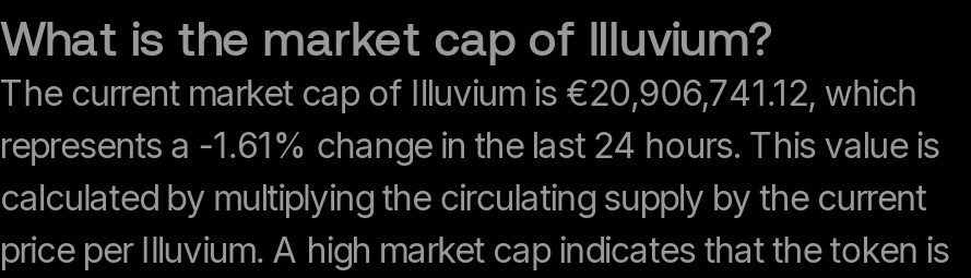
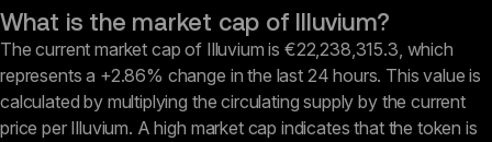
[0,71,917,114] The current market cap of Illuvium is €20,906,741.12, which -> [0,38,453,60] The current market cap of Illuvium is €22,238,315.3, which
[0,123,940,167] represents a -1.61% change in the last 24 hours. This value is -> [0,64,481,86] represents a +2.86% change in the last 24 hours. This value is

